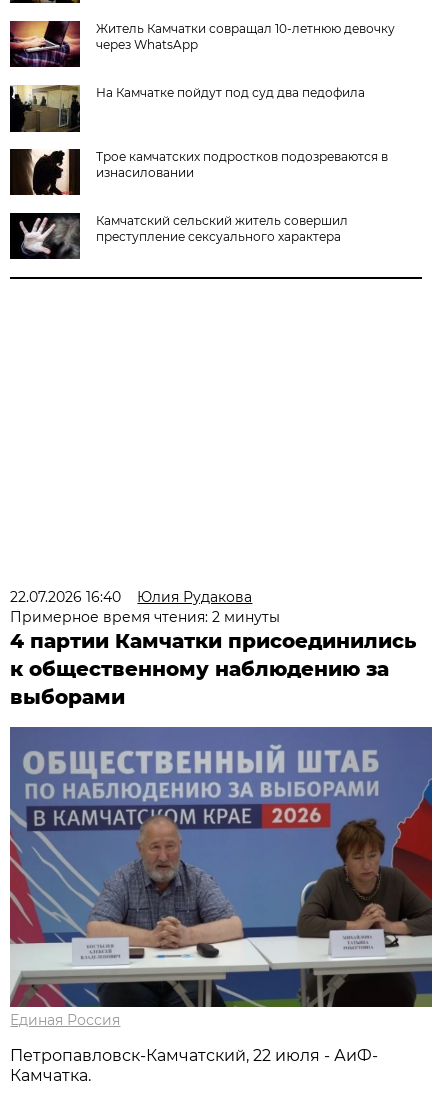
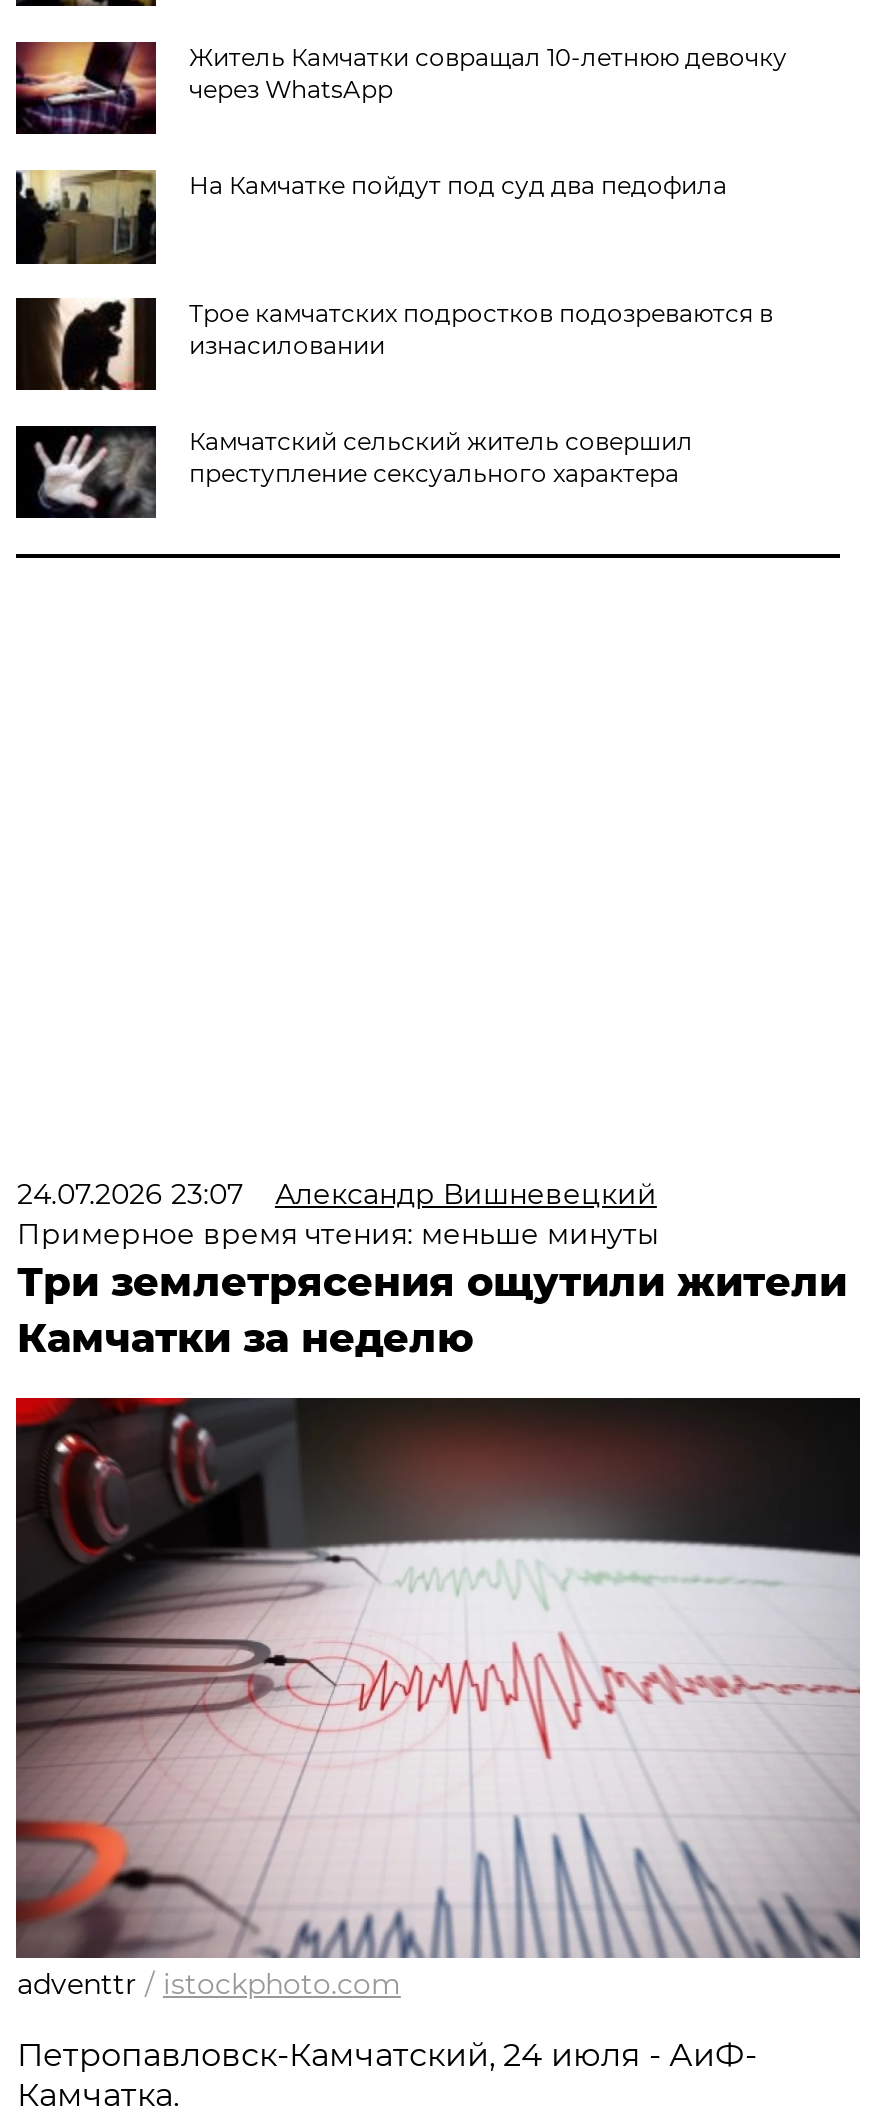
[10,588,416,709] 22.07.2026 16:40 | Юлия Рудакова | Примерное время чтения: 2 минуты | 4 партии Камчатки присоединились | к общественному наблюдению за | выборами -> [17,1176,847,1362] 24.07.2026 23:07 | Александр Вишневецкий | Примерное время чтения: меньше минуты | Три землетрясения ощутили жители | Камчатки за неделю
[9,726,433,1029] [image] | Единая Россия -> [14,1396,862,2002] [image] | adventtr / istockphoto.com
[10,1046,378,1065] Петропавловск-Камчатский, 22 июля - АиФ- -> [17,2036,757,2074] Петропавловск-Камчатский, 24 июля - АиФ-

